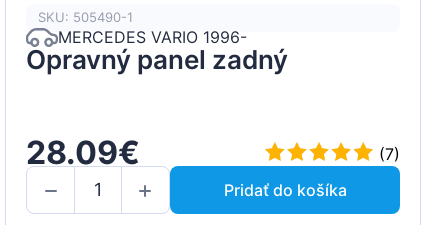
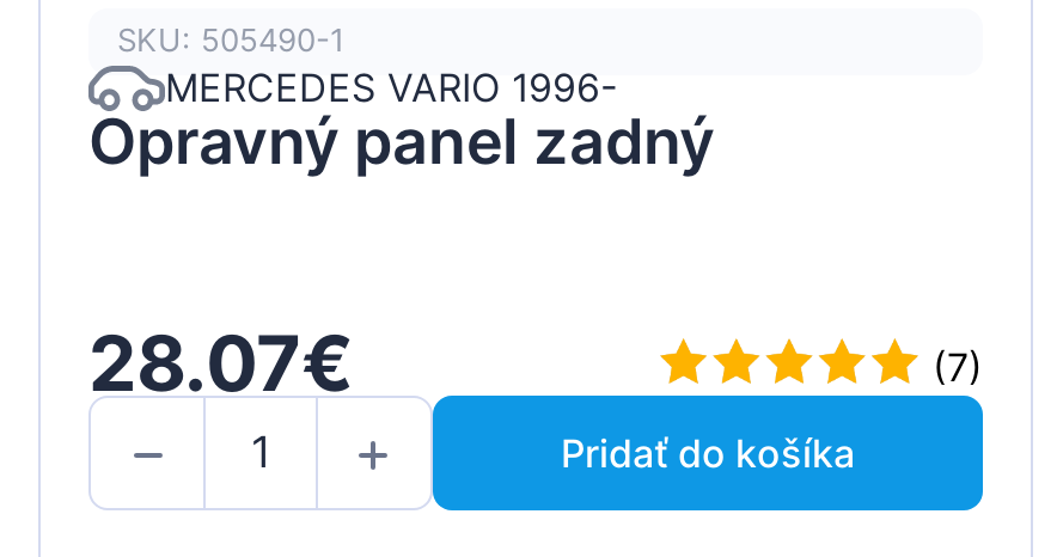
[26,133,140,172] 28.09€ -> [88,317,354,410] 28.07€

